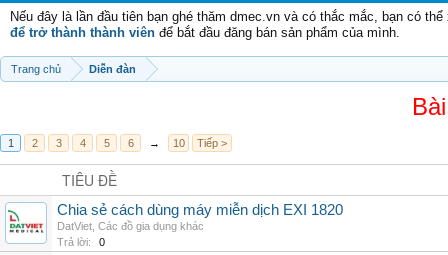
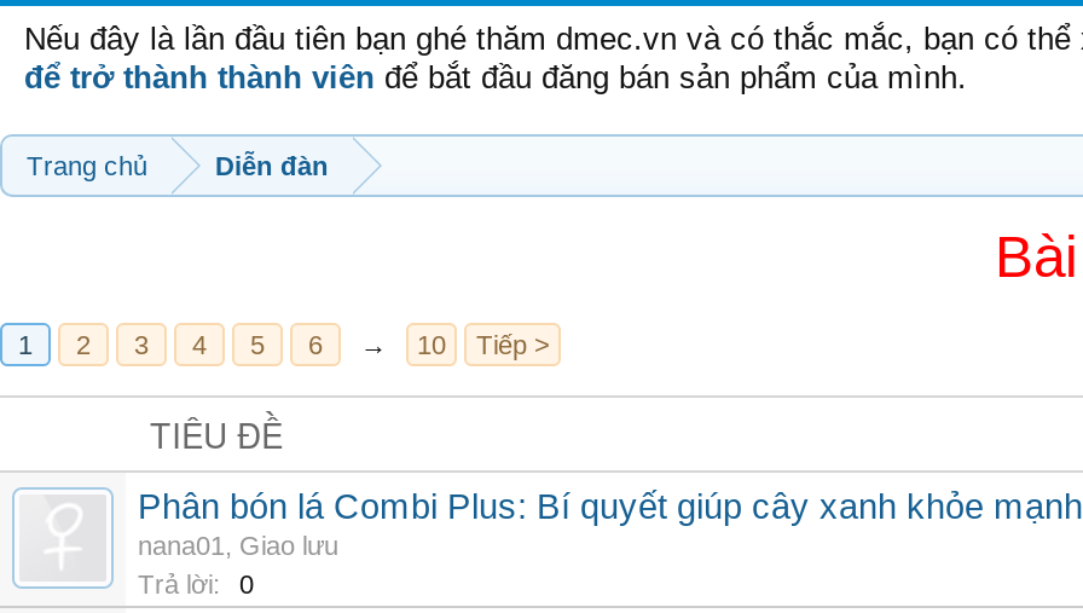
[7,206,43,240] [image] -> none
[57,202,343,232] Chia sẻ cách dùng máy miễn dịch EXI 1820 | DatViet, Các đồ gia dụng khác -> [138,487,1083,560] Phân bón lá Combi Plus: Bí quyết giúp cây xanh khỏe mạnh | nana01, Giao lưu

